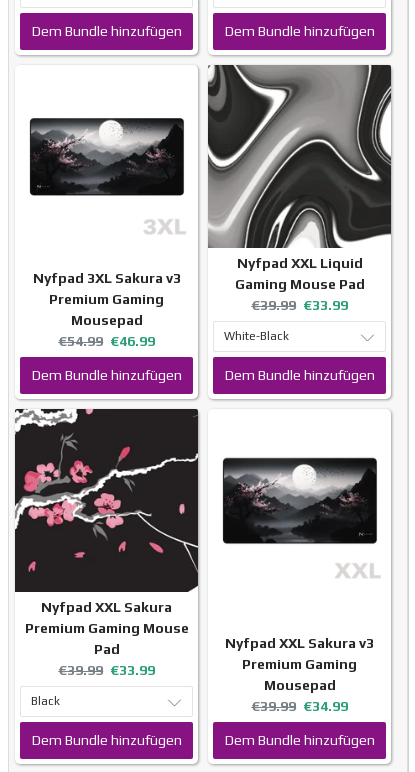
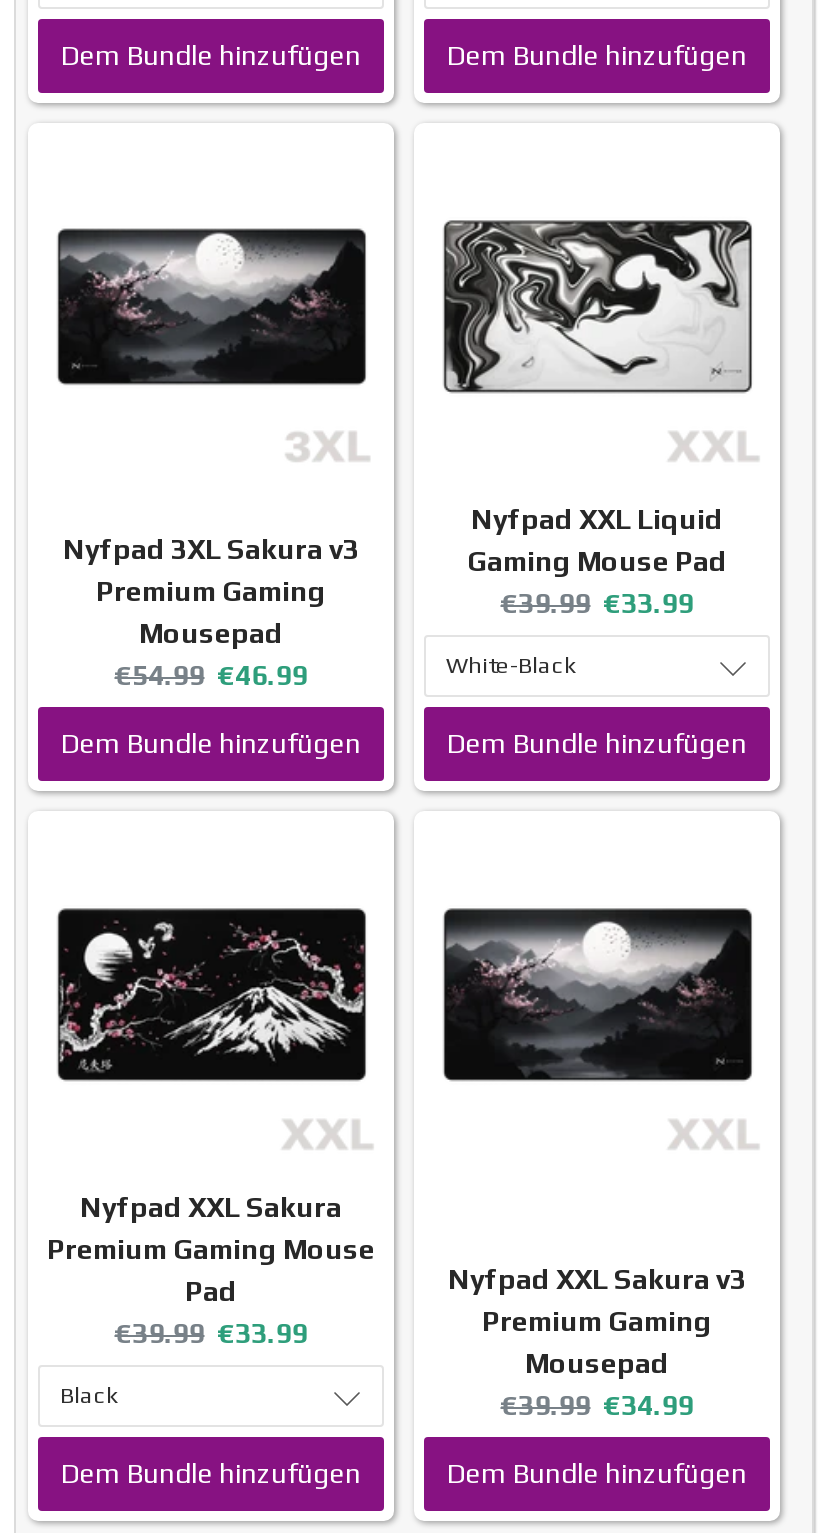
[207,64,392,249] [image] -> [414,123,780,489] [image]
[14,408,199,593] [image] -> [28,811,394,1177] [image]

